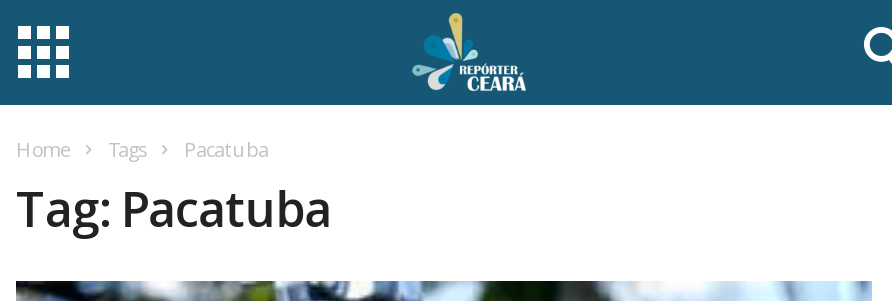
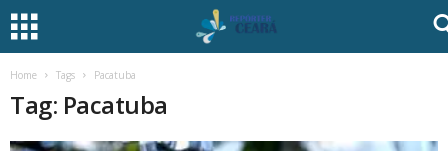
[390,11,528,93] [image] -> [196,7,265,46] [image]

